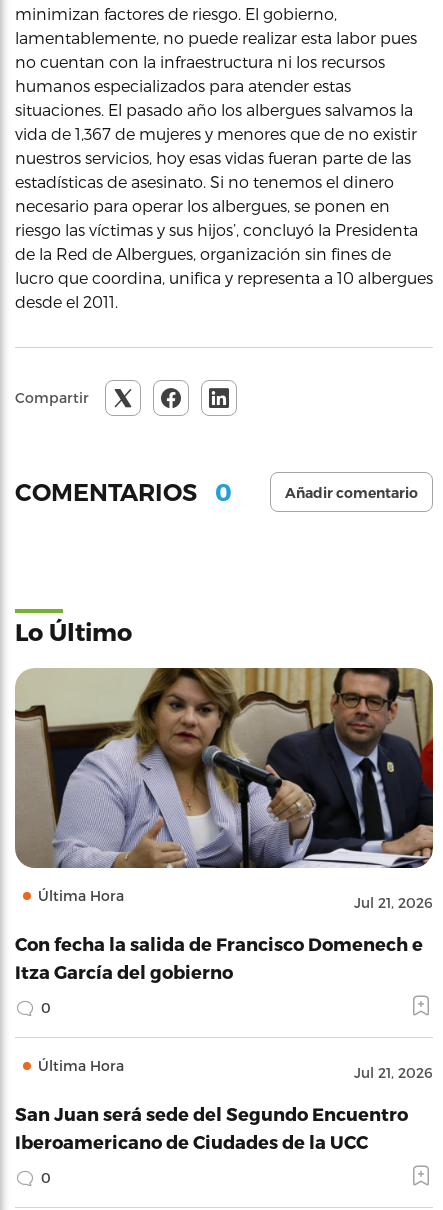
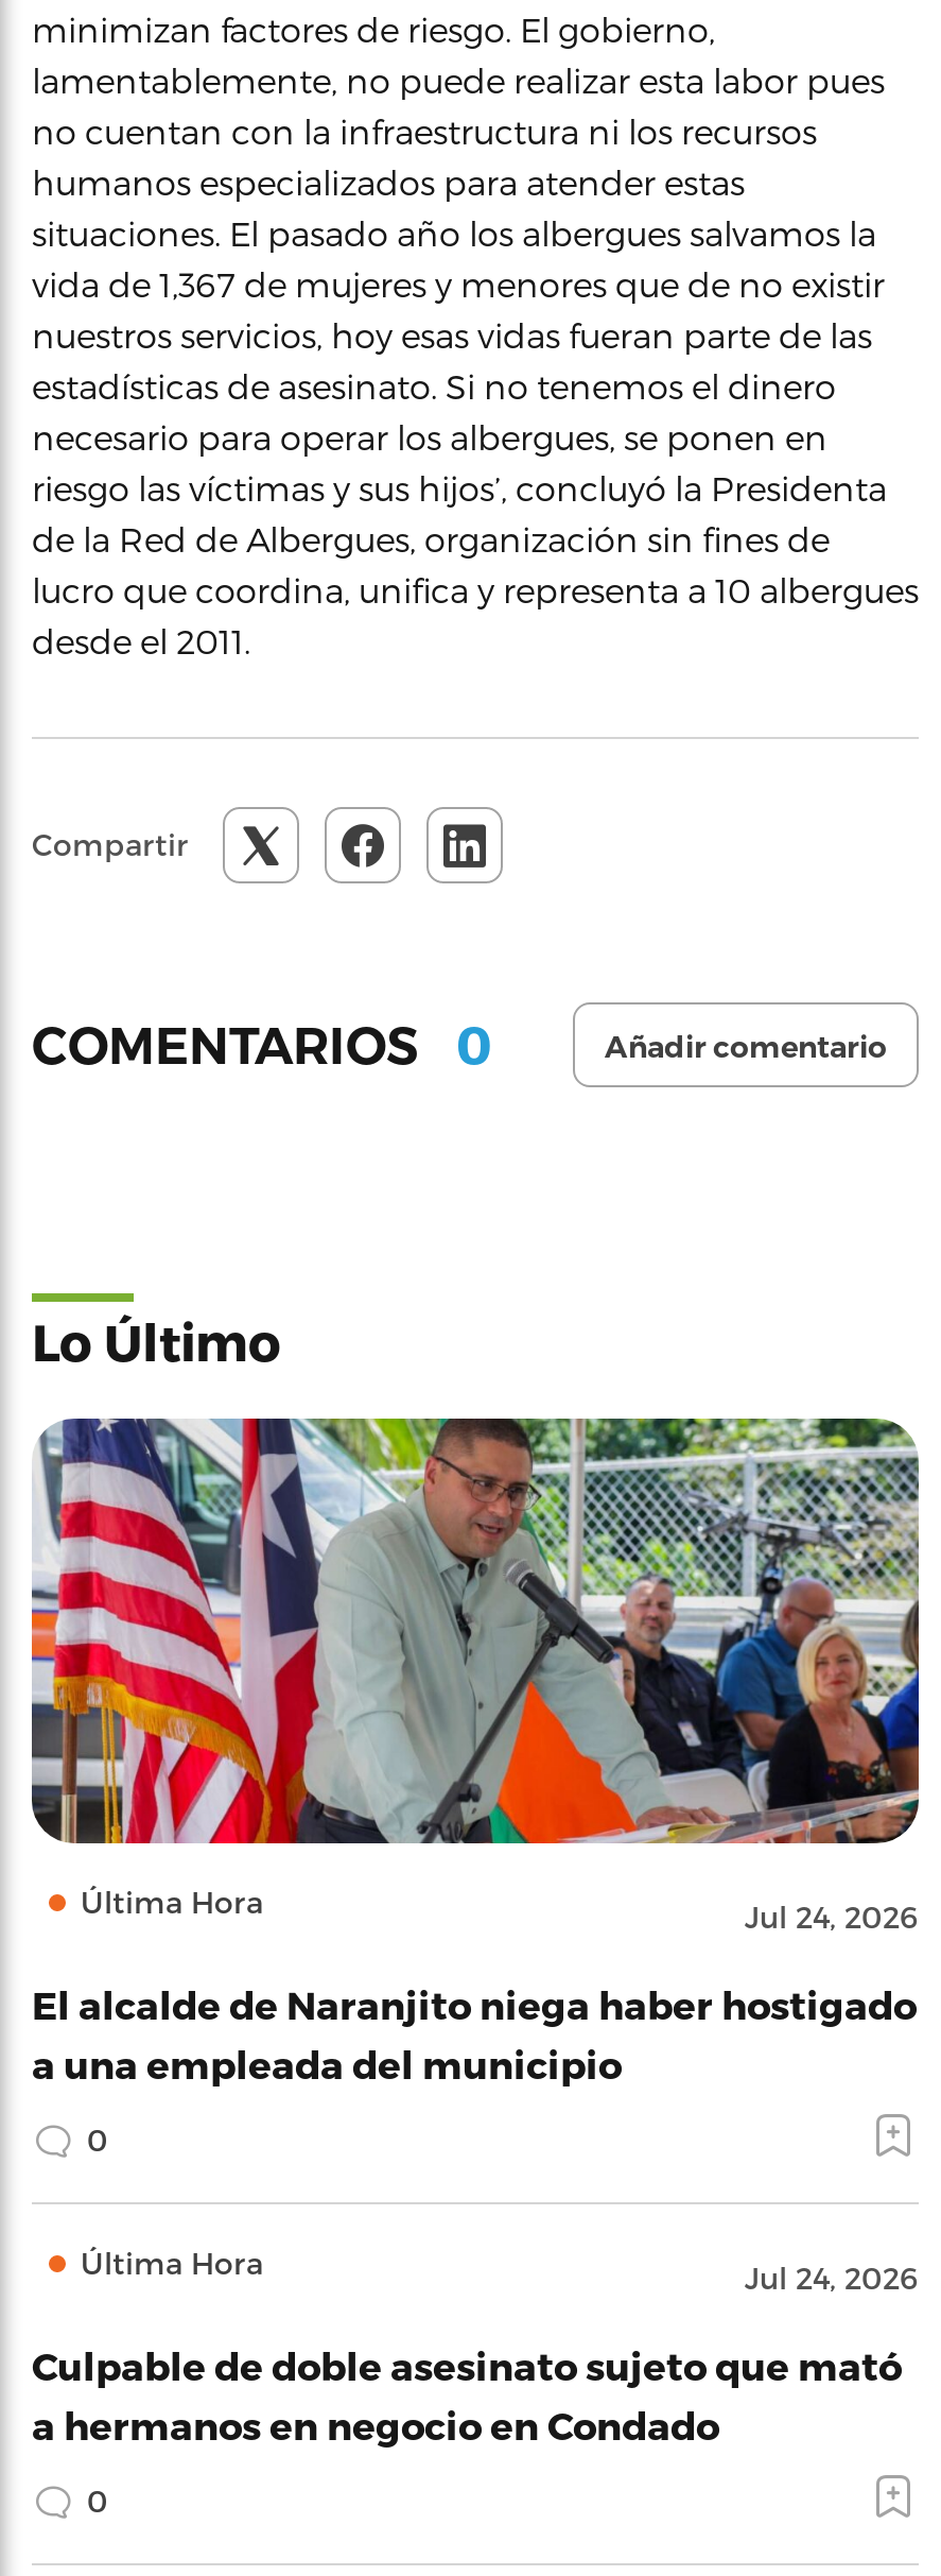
[14,667,434,911] [image] | Jul 21, 2026 -> [30,1416,921,1935] [image] | Jul 24, 2026
[15,933,423,982] Con fecha la salida de Francisco Domenech e | Itza García del gobierno -> [32,1981,917,2085] El alcalde de Naranjito niega haber hostigado | a una empleada del municipio
[354,1064,433,1081] Jul 21, 2026 -> [745,2260,919,2296] Jul 24, 2026
[15,1103,408,1152] San Juan será sede del Segundo Encuentro | Iberoamericano de Ciudades de la UCC -> [32,2342,902,2446] Culpable de doble asesinato sujeto que mató | a hermanos en negocio en Condado

